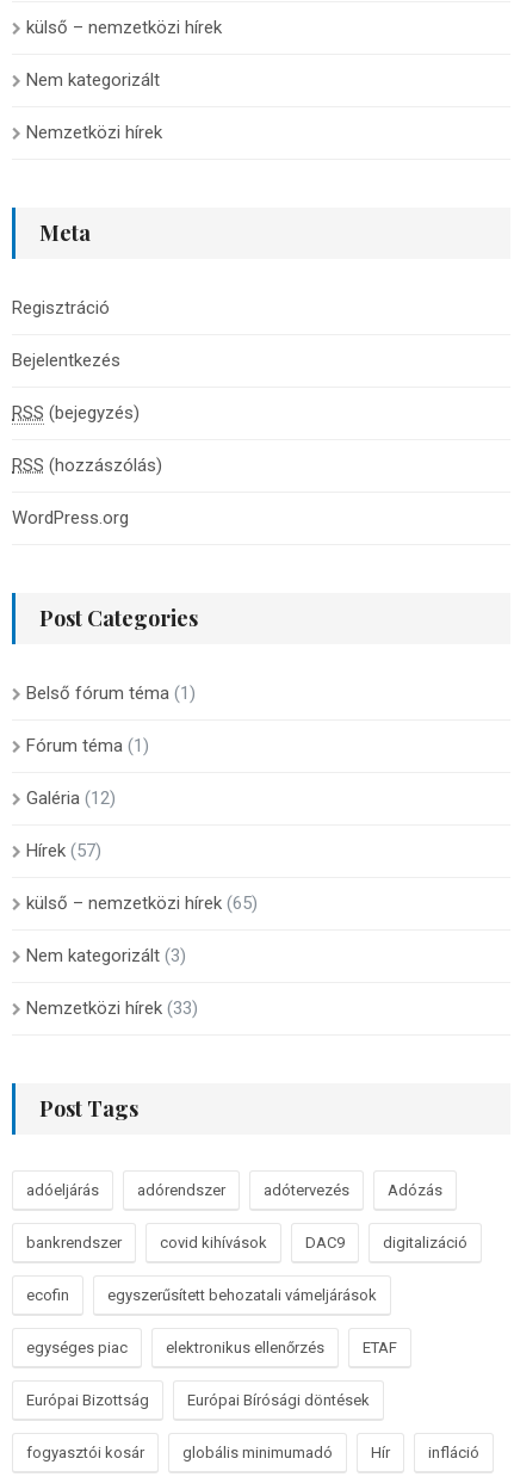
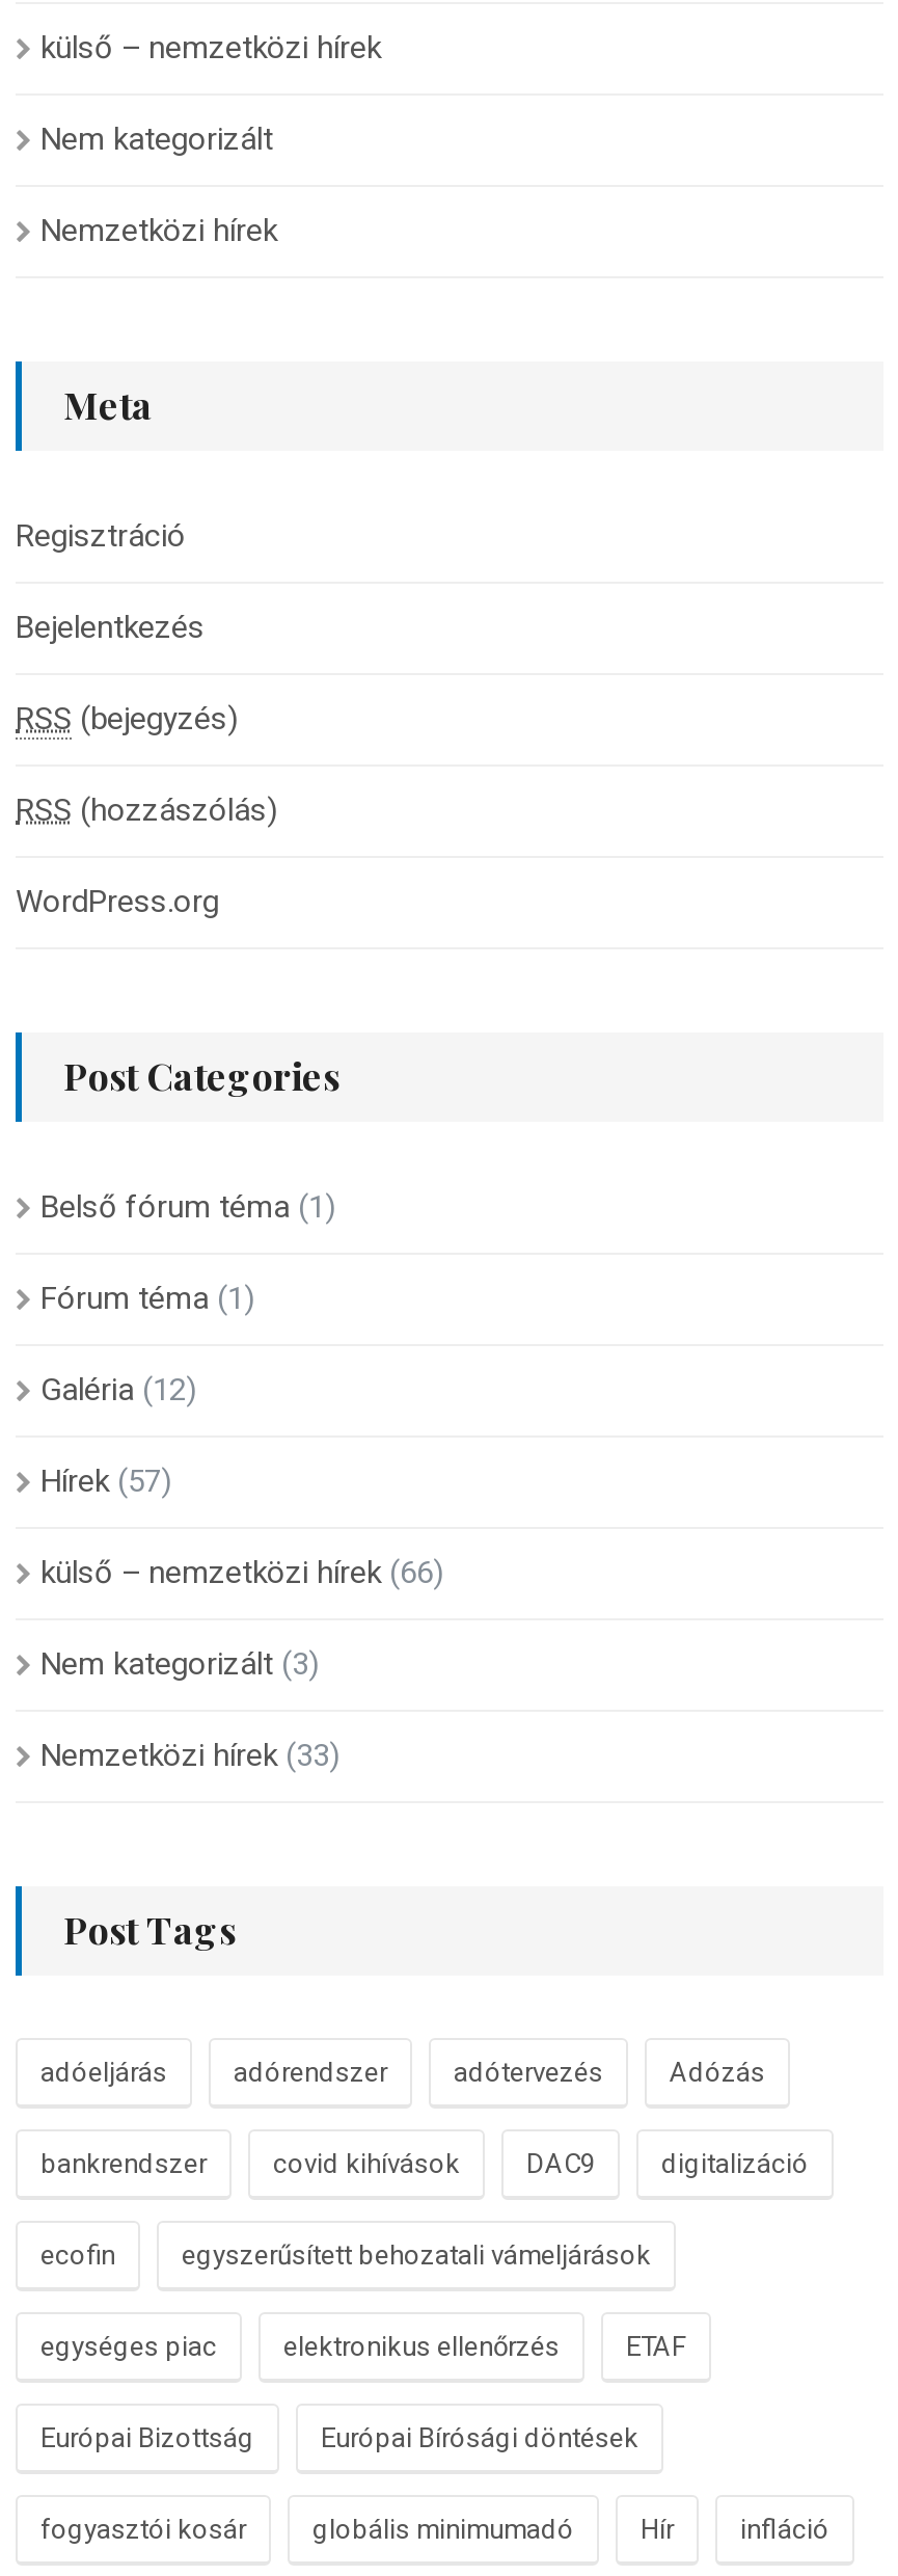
[26,893,258,914] külső – nemzetközi hírek (65) -> [40,1554,443,1592] külső – nemzetközi hírek (66)

